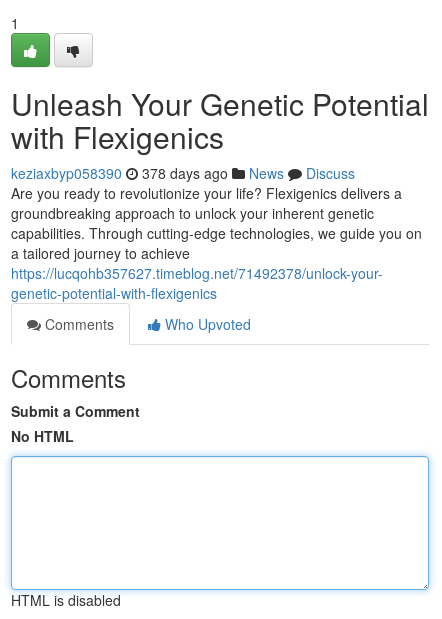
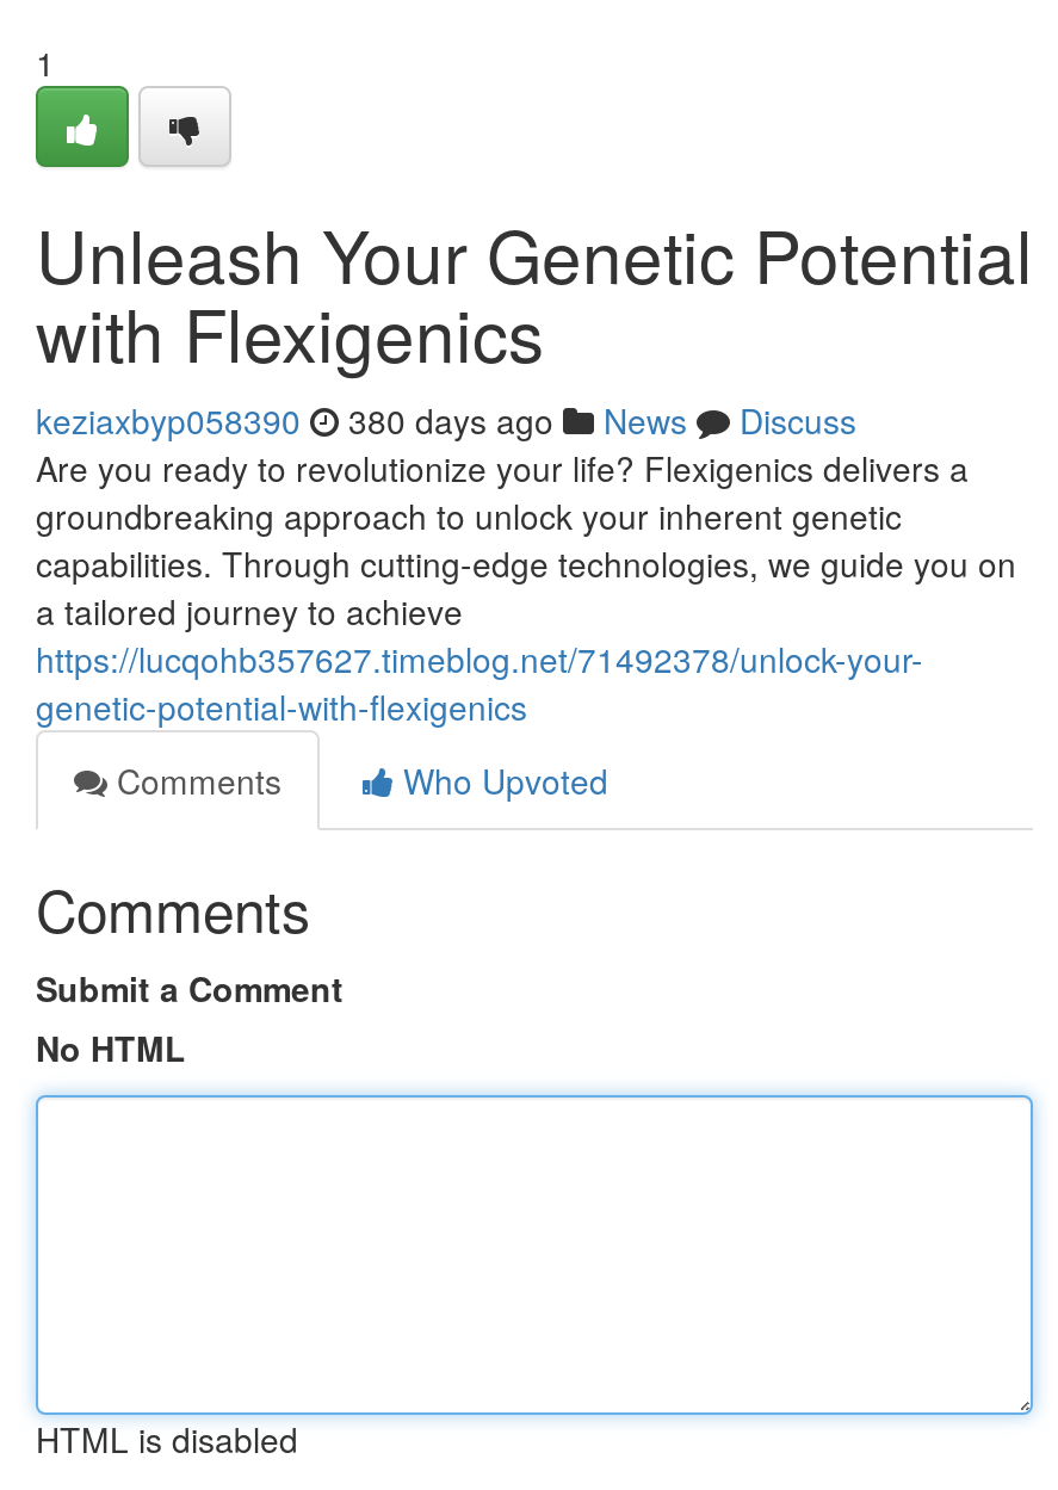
[11,163,355,183] keziaxbyp058390 378 days ago News Discuss -> [36,396,856,444] keziaxbyp058390 380 days ago News Discuss

